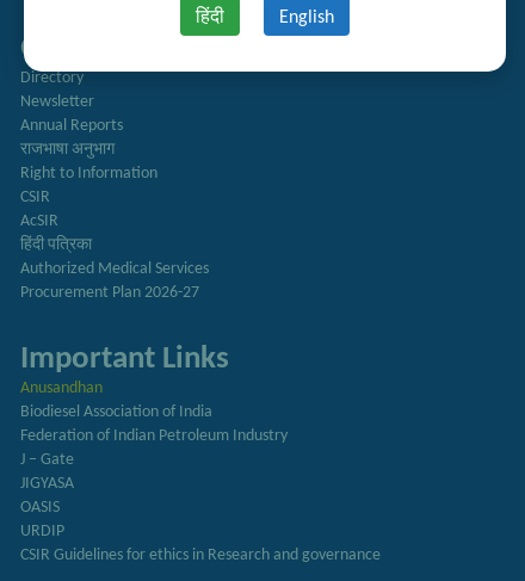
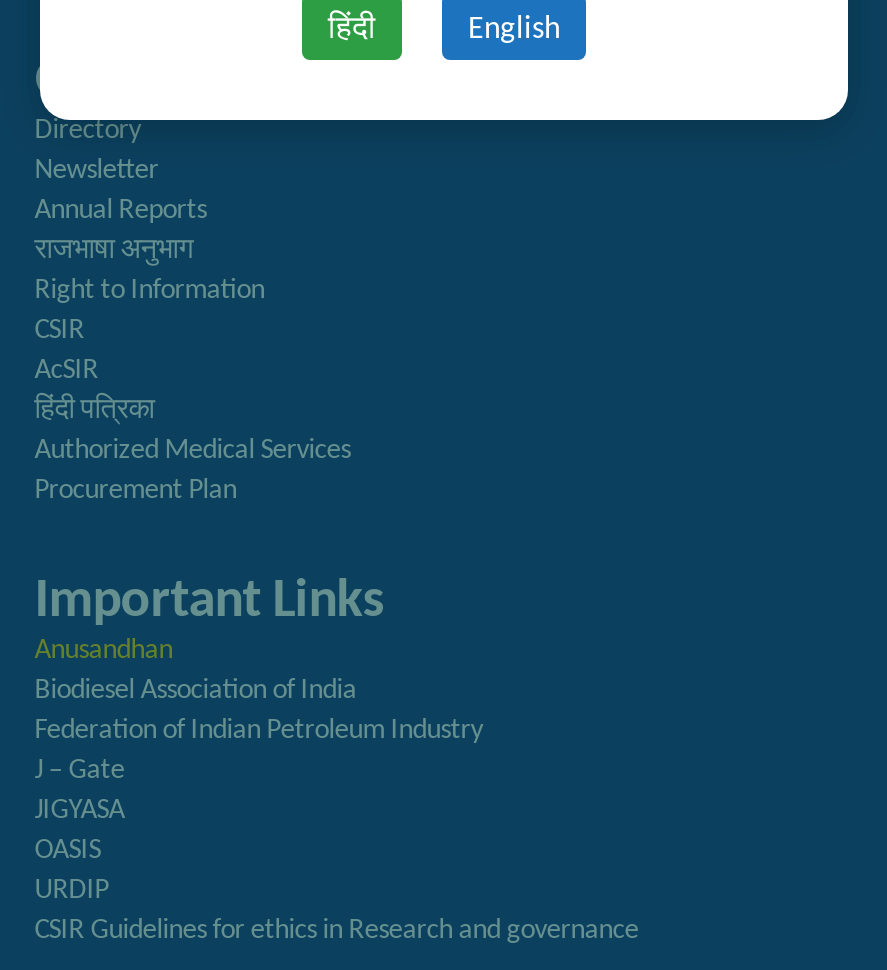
[21,284,199,302] Procurement Plan 2026-27 -> [34,476,236,506] Procurement Plan

